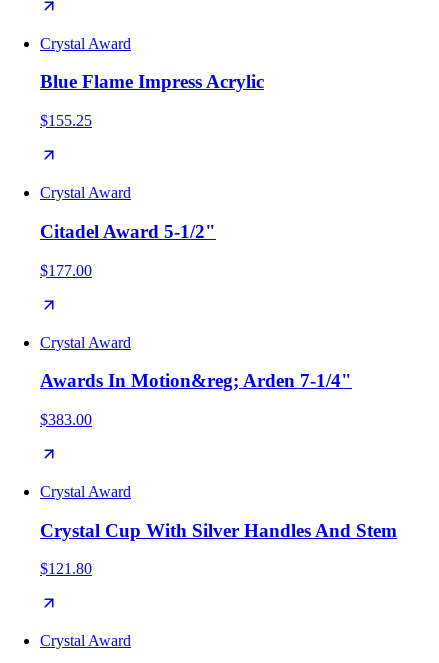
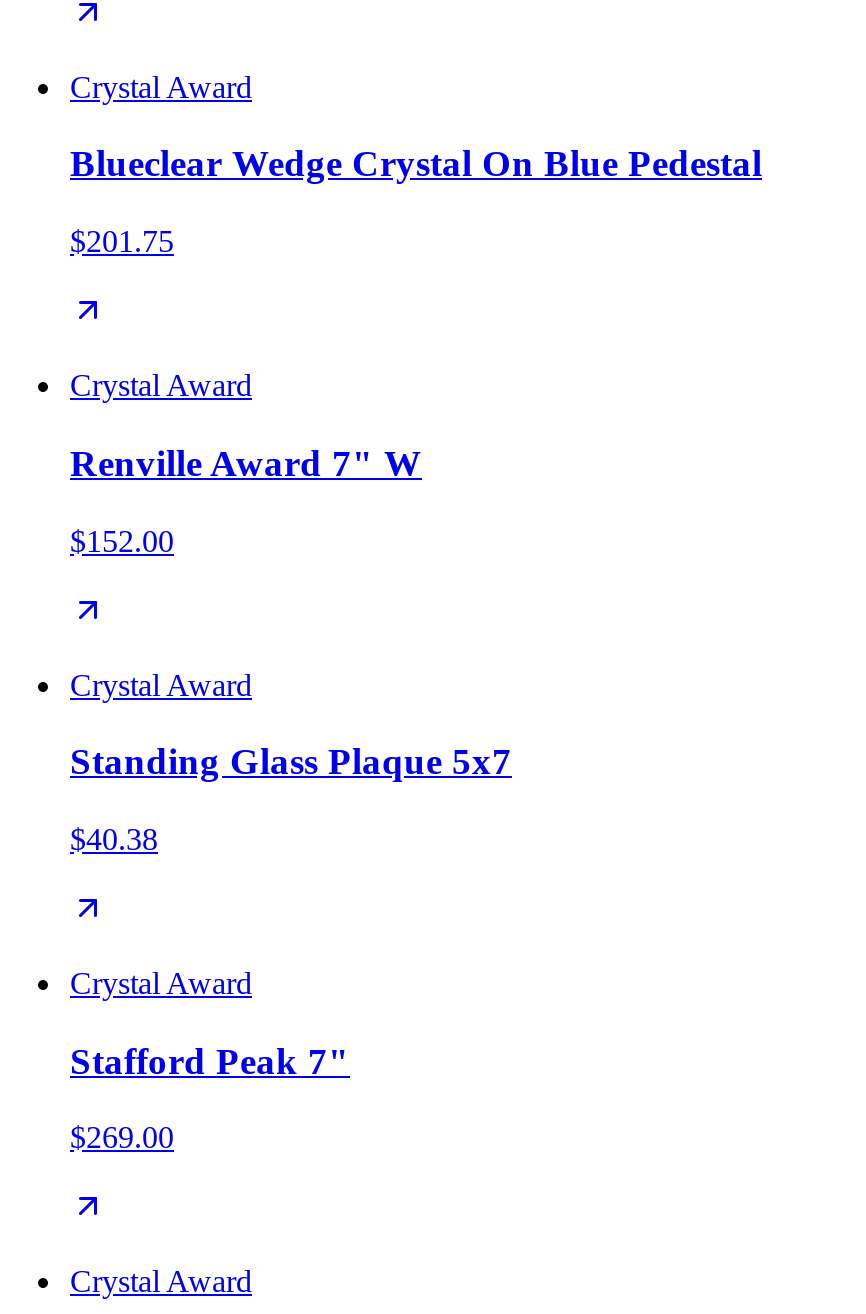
[40,71,264,92] Blue Flame Impress Acrylic -> [70,143,762,185] Blueclear Wedge Crystal On Blue Pedestal
[40,112,92,129] $155.25 -> [70,224,174,258] $201.75
[40,221,216,242] Citadel Award 5-1/2" -> [70,442,422,484] Renville Award 7" W
[40,261,92,278] $177.00 -> [70,523,174,557] $152.00
[40,370,352,391] Awards In Motion&reg; Arden 7-1/4" -> [70,740,512,782] Standing Glass Plaque 5x7
[40,411,92,428] $383.00 -> [70,822,158,856] $40.38
[40,520,397,541] Crystal Cup With Silver Handles And Stem -> [70,1039,350,1081] Stafford Peak 7"
[40,560,92,577] $121.80 -> [70,1121,174,1155] $269.00

